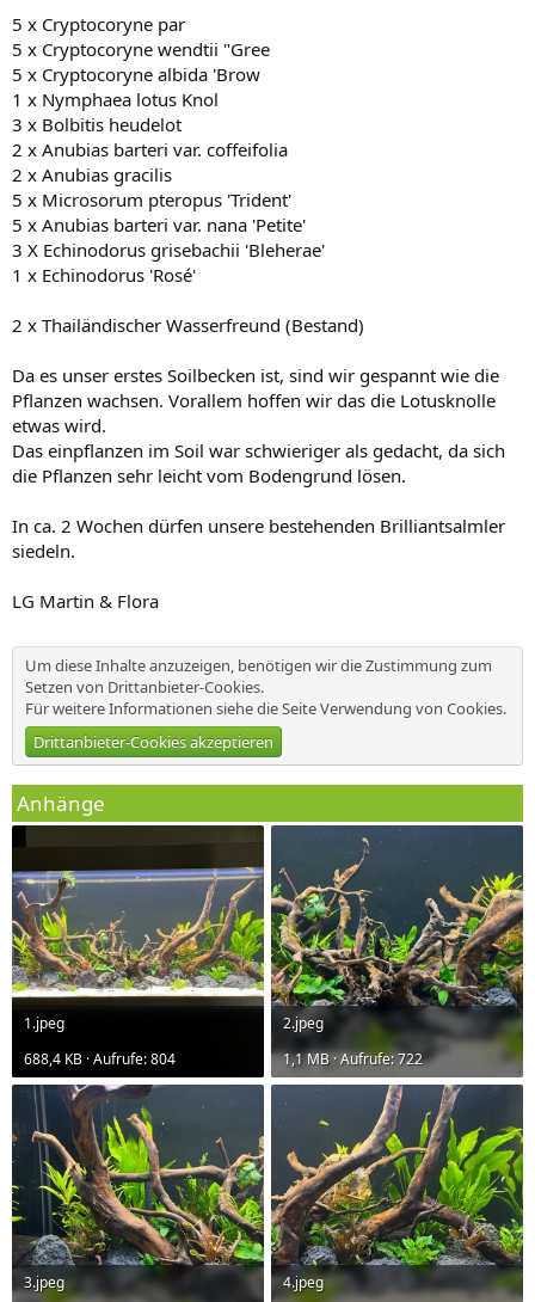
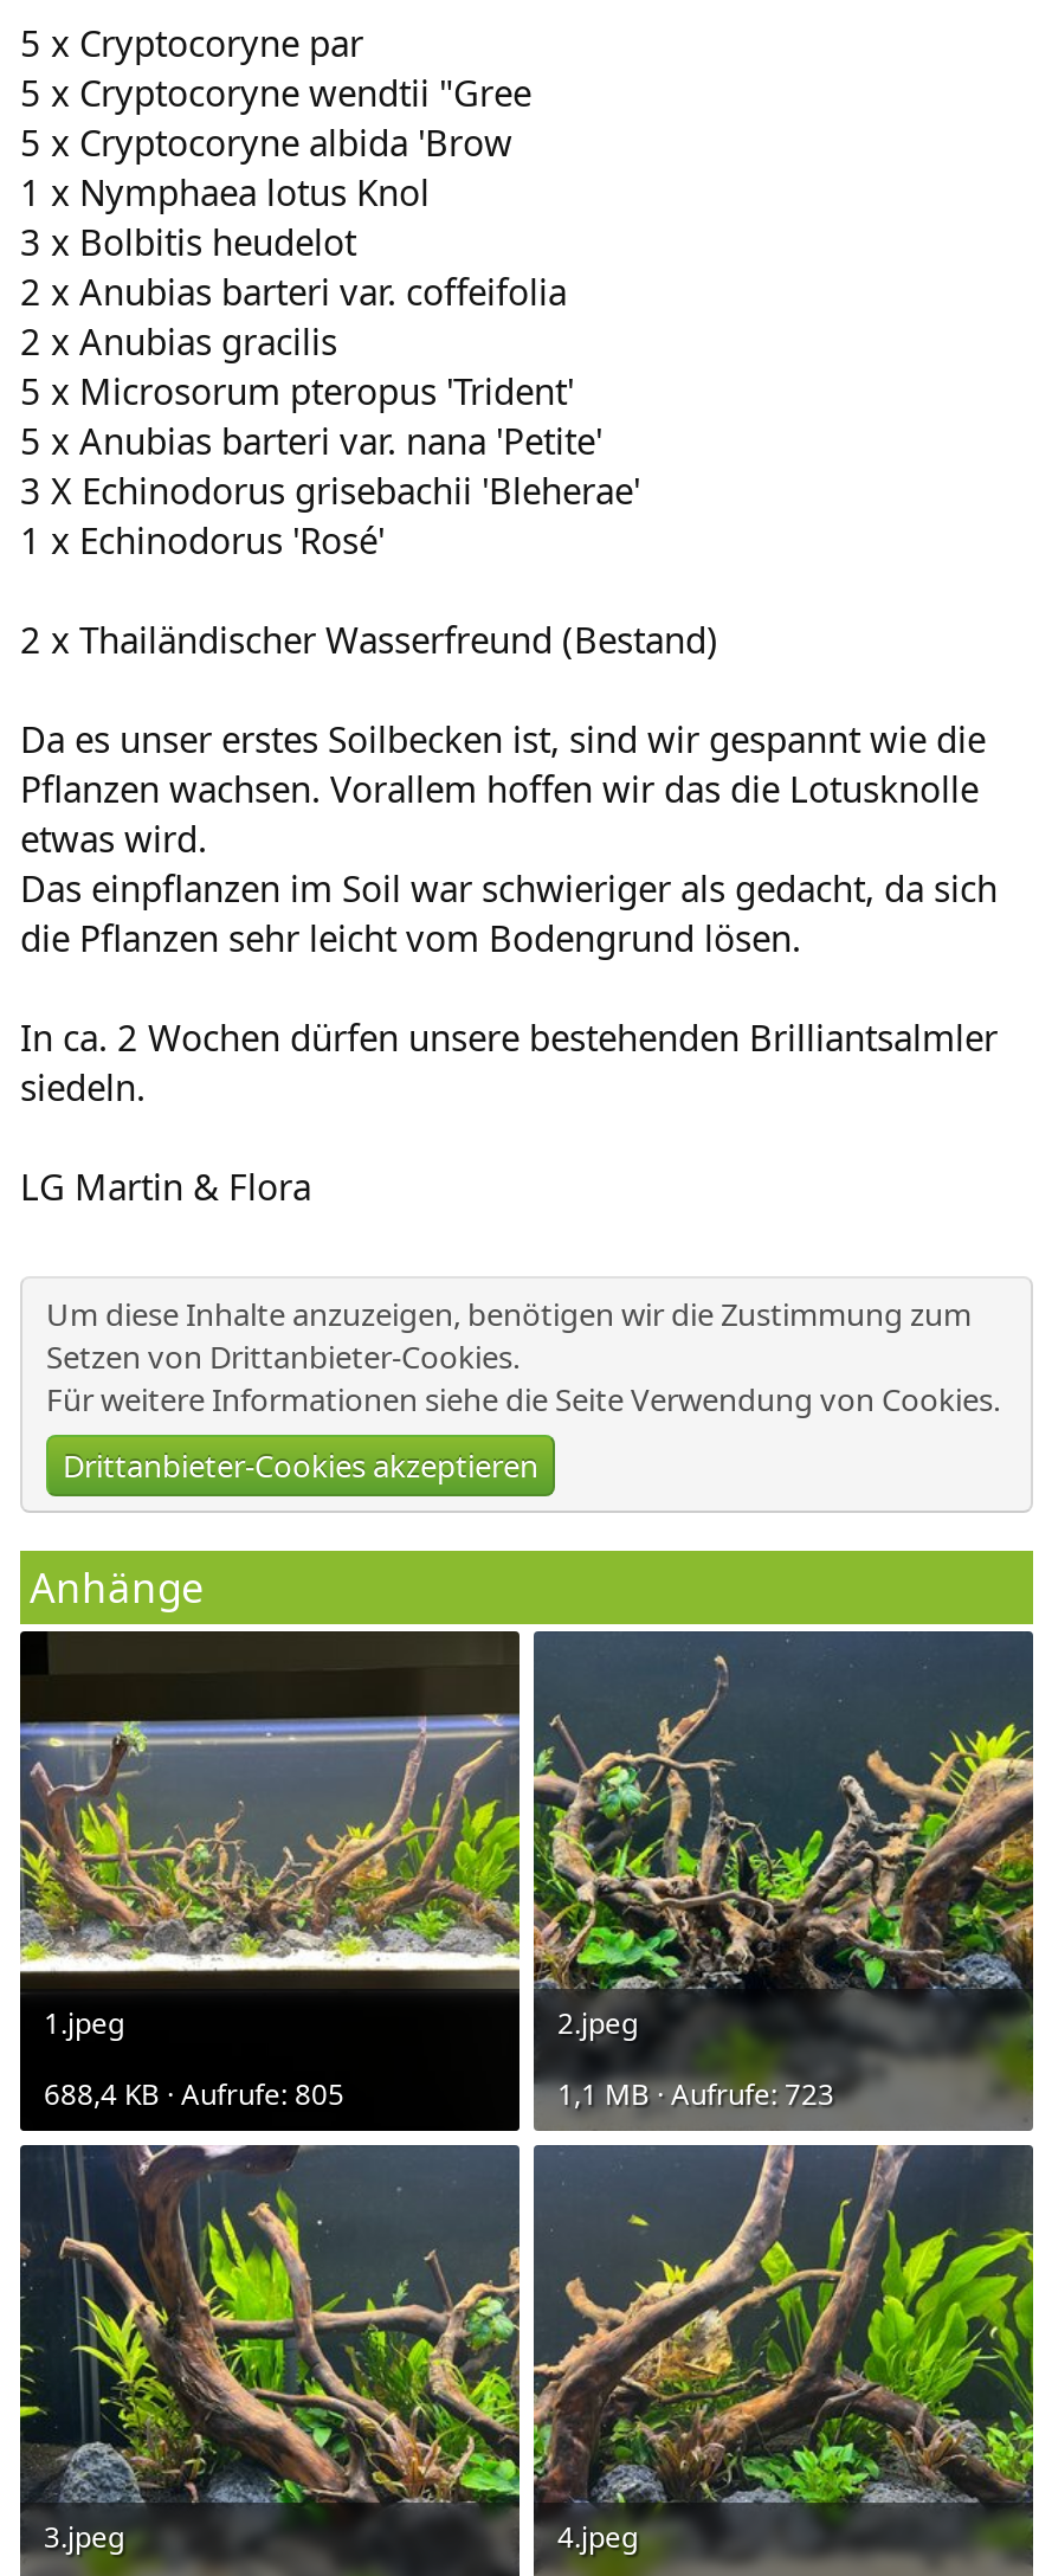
[24,1049,176,1069] 688,4 KB · Aufrufe: 804 -> [44,2074,344,2115] 688,4 KB · Aufrufe: 805
[283,1049,423,1069] 1,1 MB · Aufrufe: 722 -> [557,2074,834,2115] 1,1 MB · Aufrufe: 723

